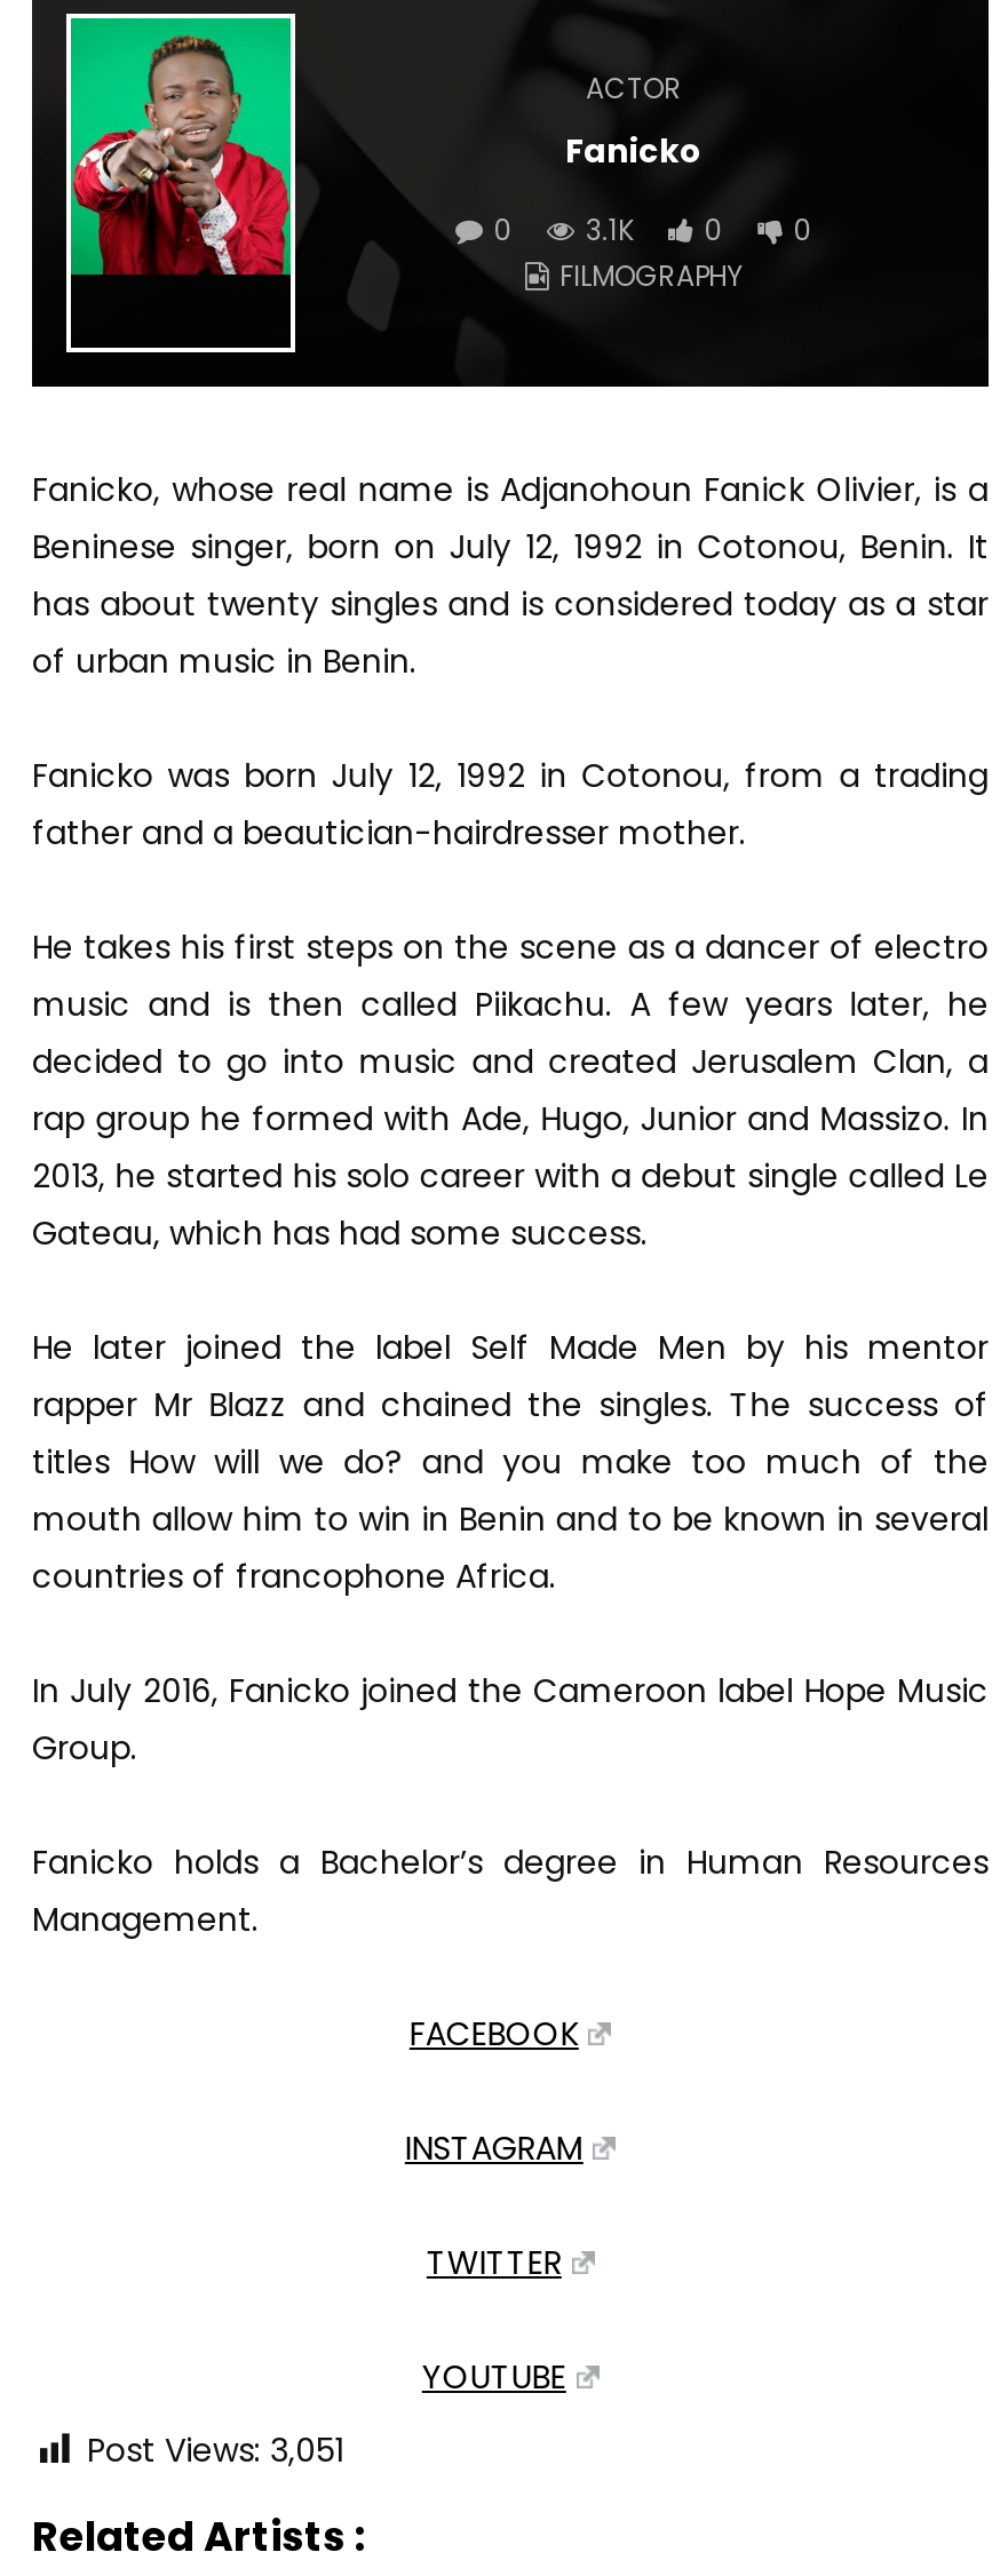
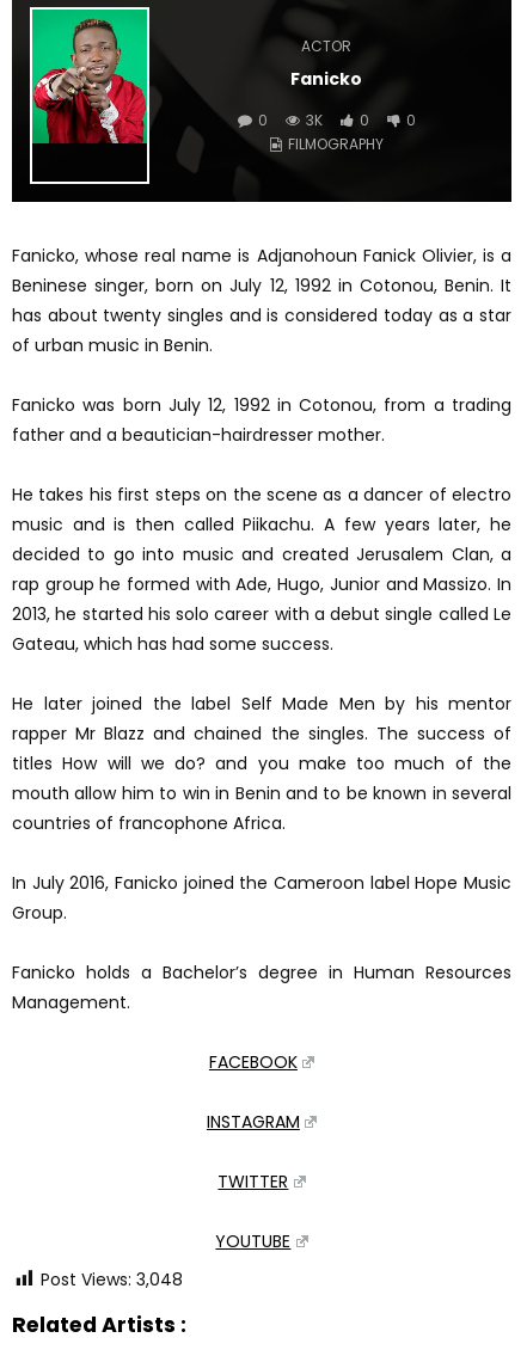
[494,210,812,249] 0 3.1K 0 0 -> [258,110,415,130] 0 3K 0 0
[87,2427,343,2473] Post Views: 3,051 -> [41,1268,183,1291] Post Views: 3,048

